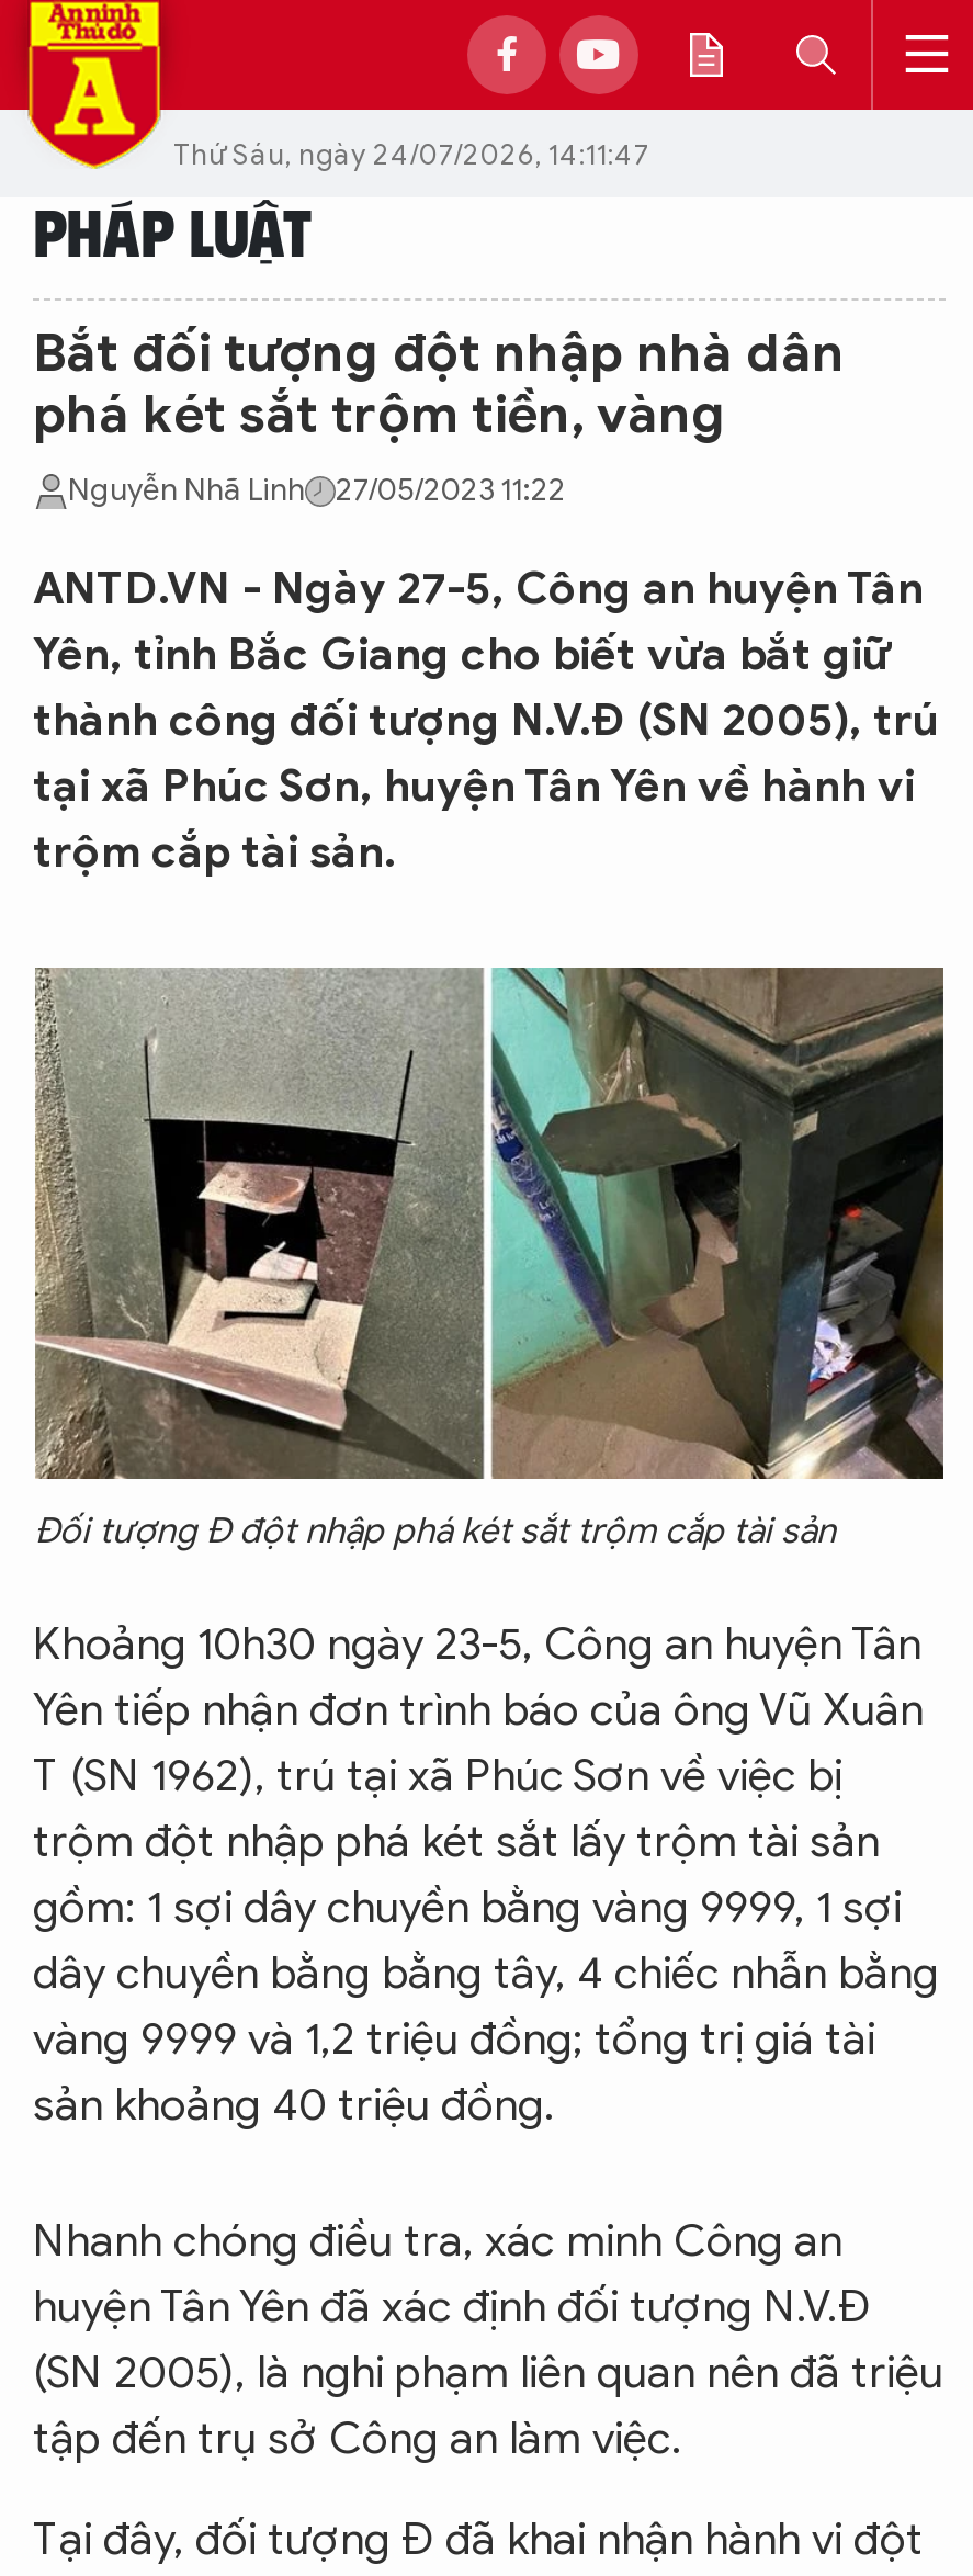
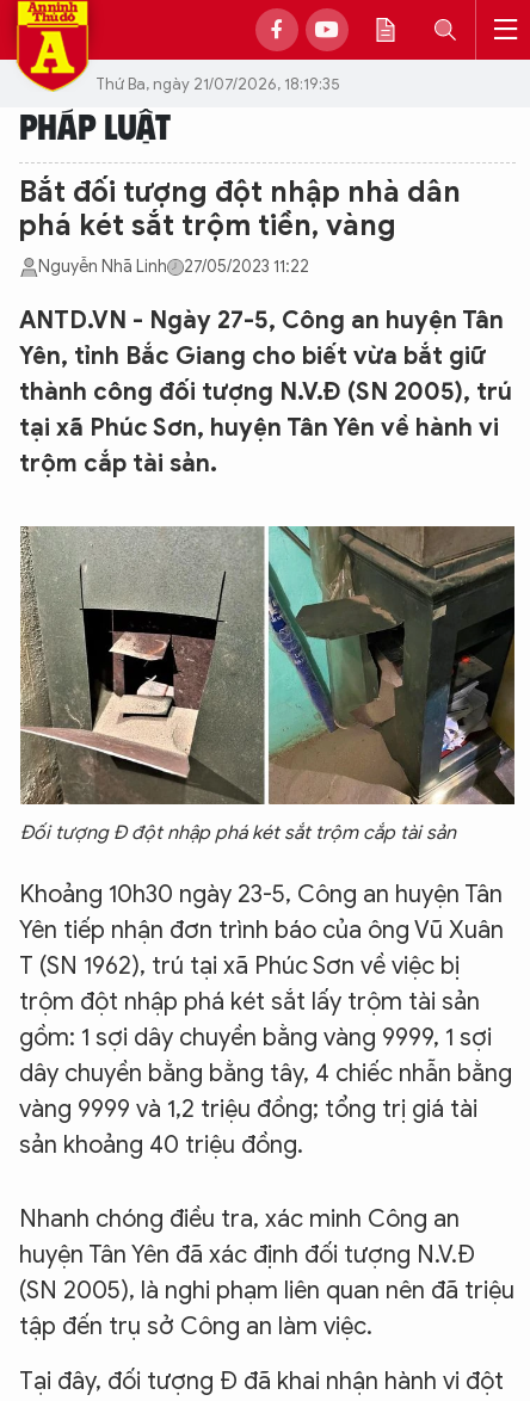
[173,135,652,172] Thứ Sáu, ngày 24/07/2026, 14:11:47 -> [95,73,340,94] Thứ Ba, ngày 21/07/2026, 18:19:35

